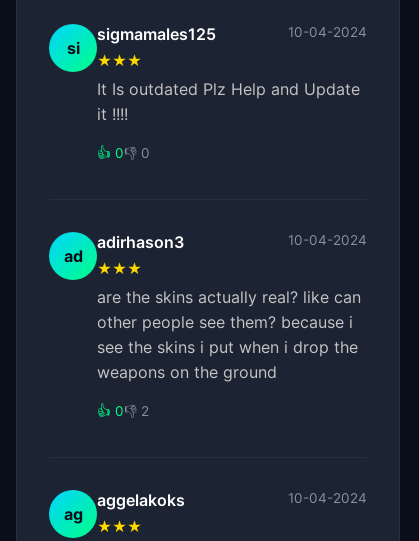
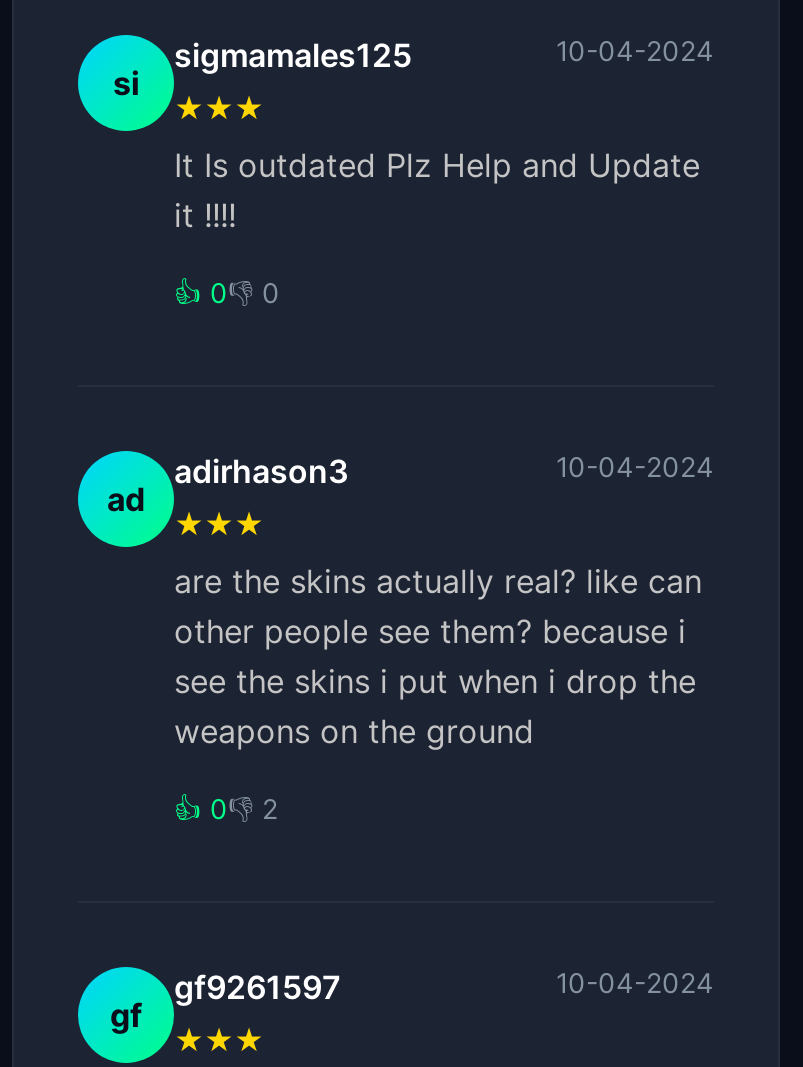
[97,490,185,510] aggelakoks -> [174,968,340,1008] gf9261597
[63,504,82,524] ag -> [110,996,142,1036] gf

